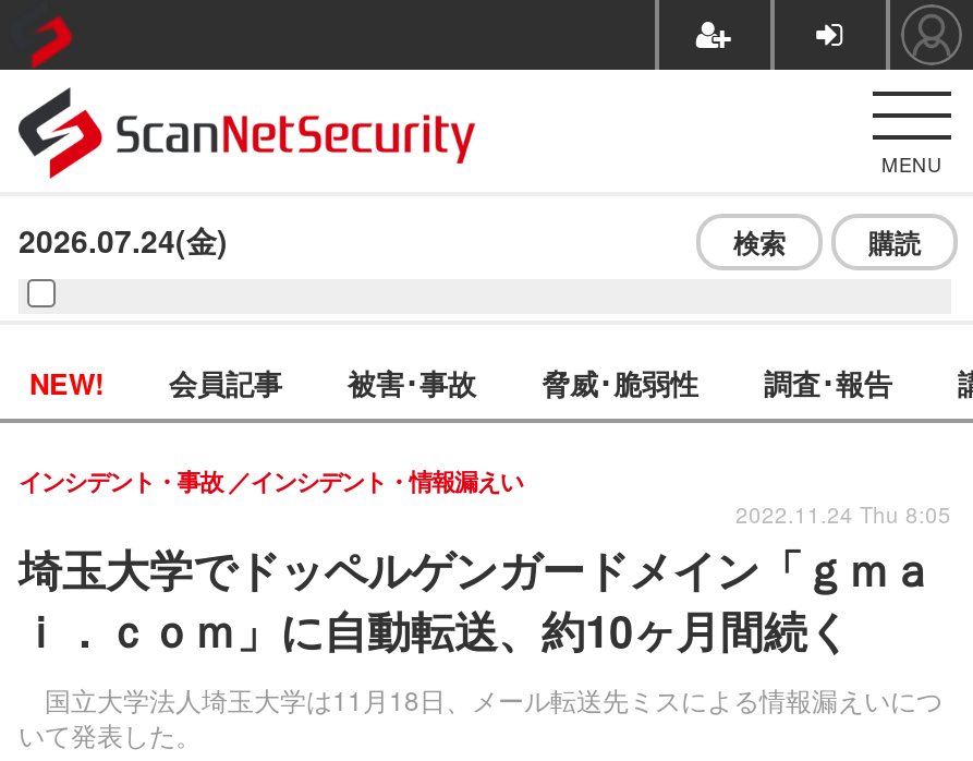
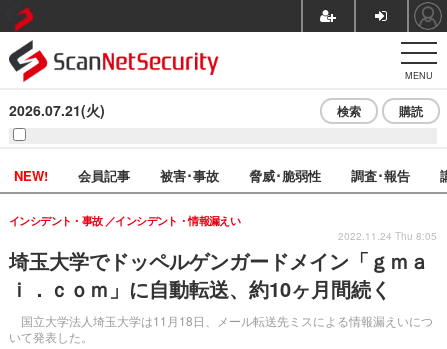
[19,218,228,262] 2026.07.24(金) -> [9,100,105,120] 2026.07.21(火)

